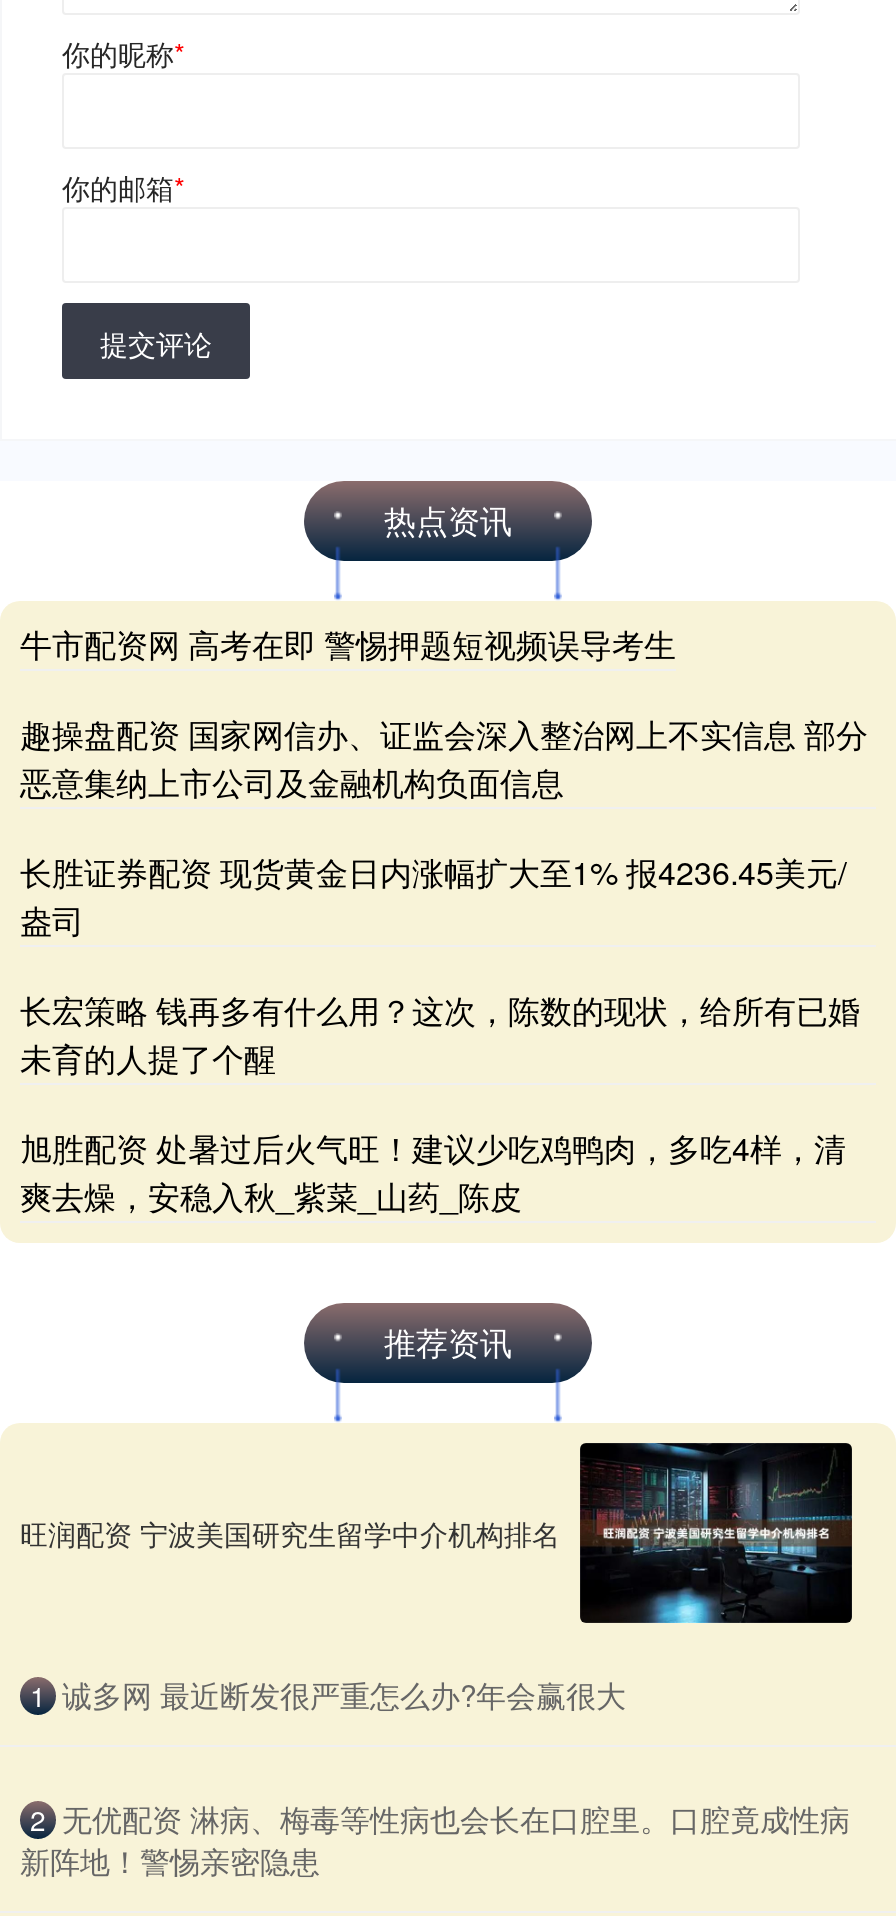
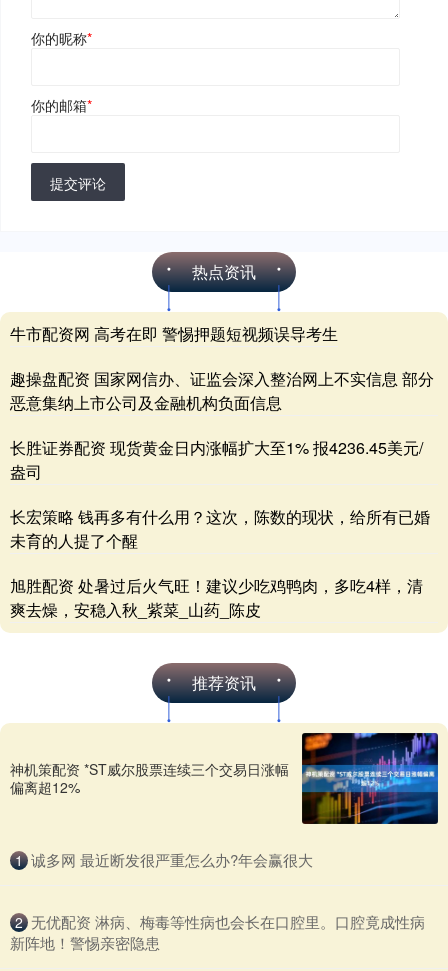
[20,1440,876,1626] [image] | 旺润配资 宁波美国研究生留学中介机构排名 -> [10,732,439,825] [image] | 神机策配资 *ST威尔股票连续三个交易日涨幅 | 偏离超12%

